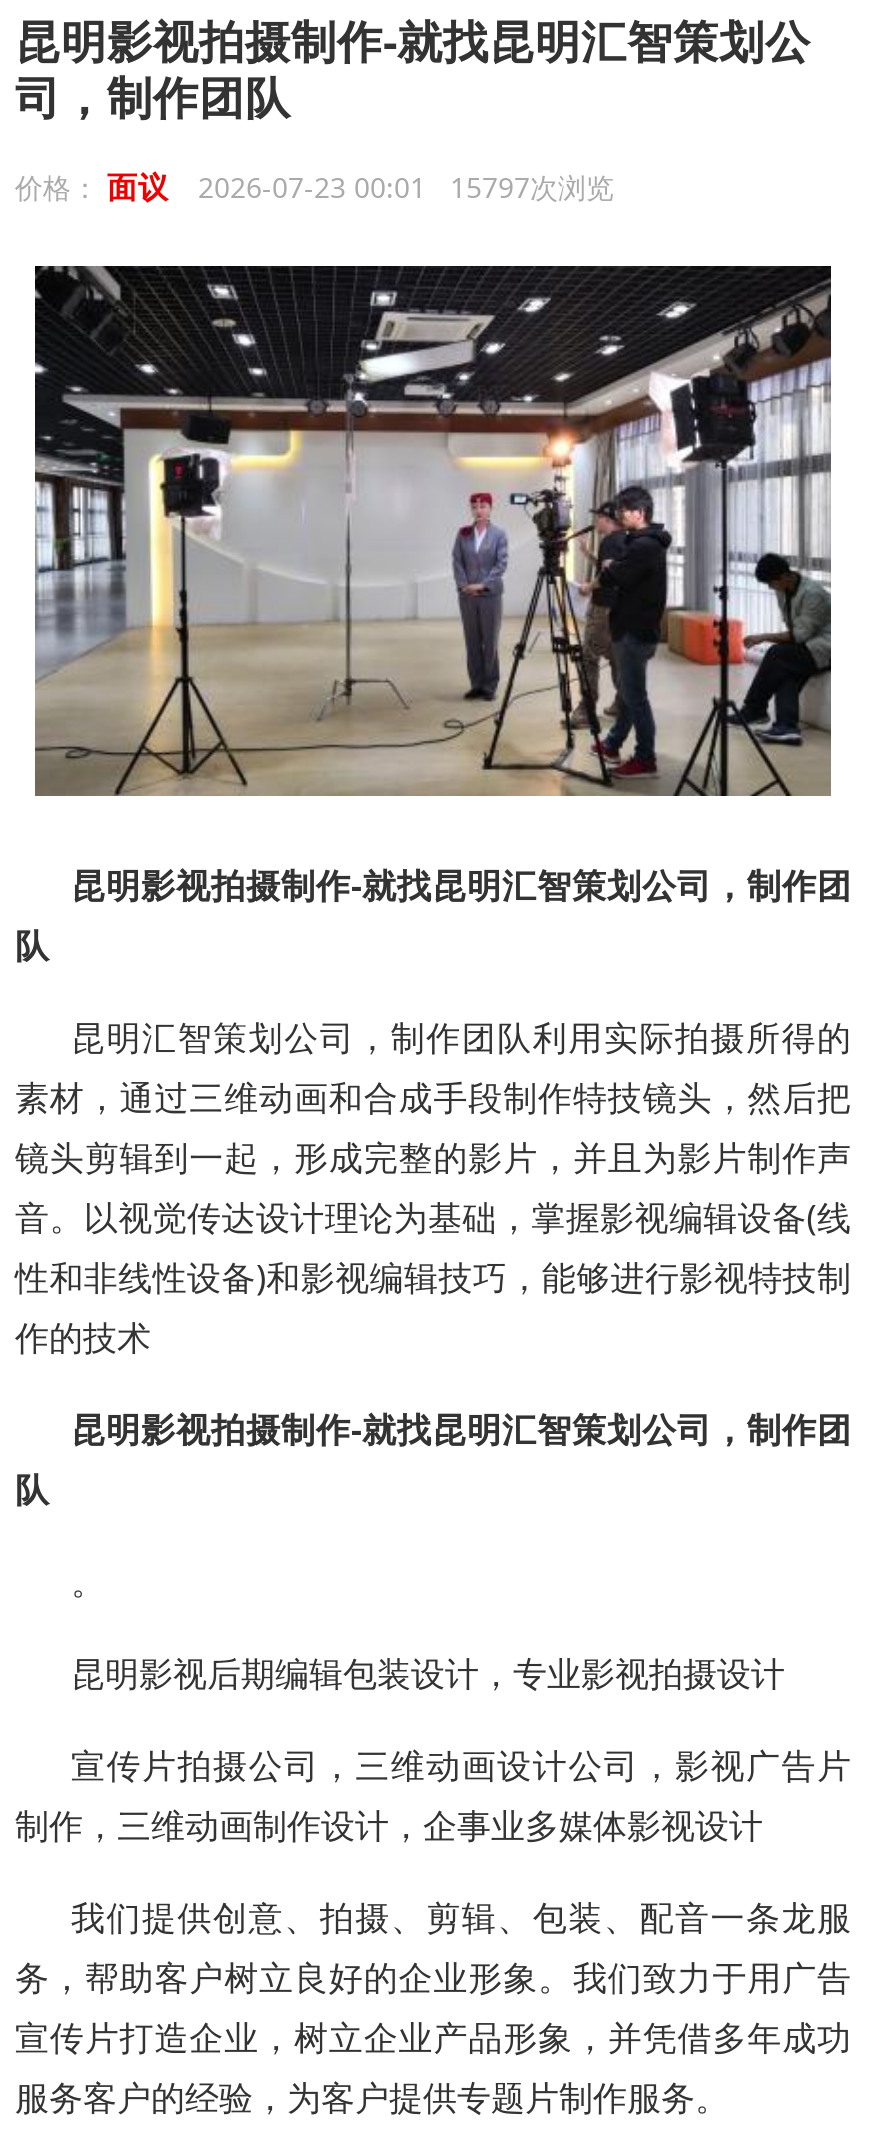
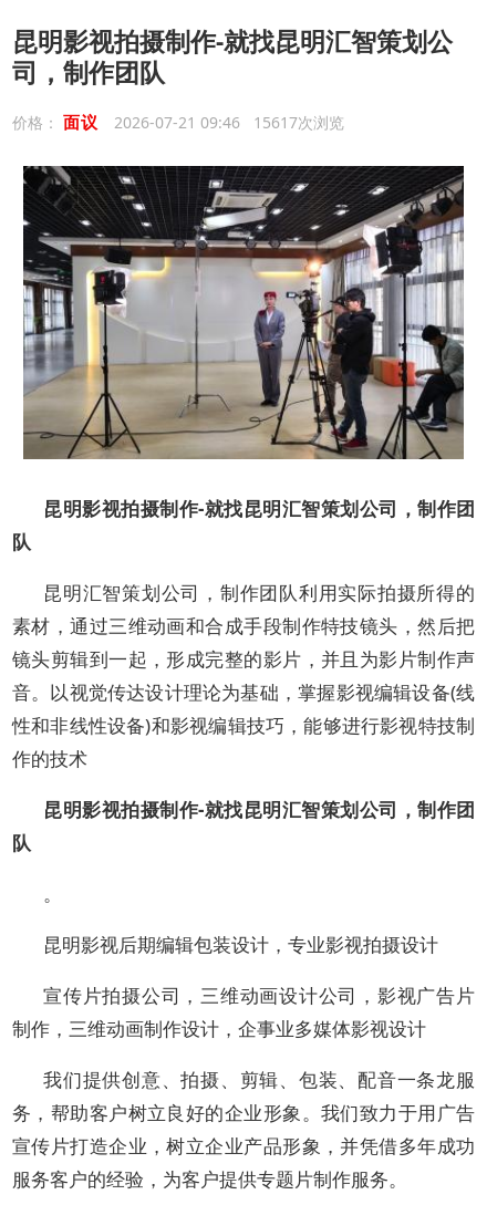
[15,166,614,206] 价格：面议 2026-07-23 00:01 15797次浏览 -> [12,111,344,133] 价格：面议 2026-07-21 09:46 15617次浏览

